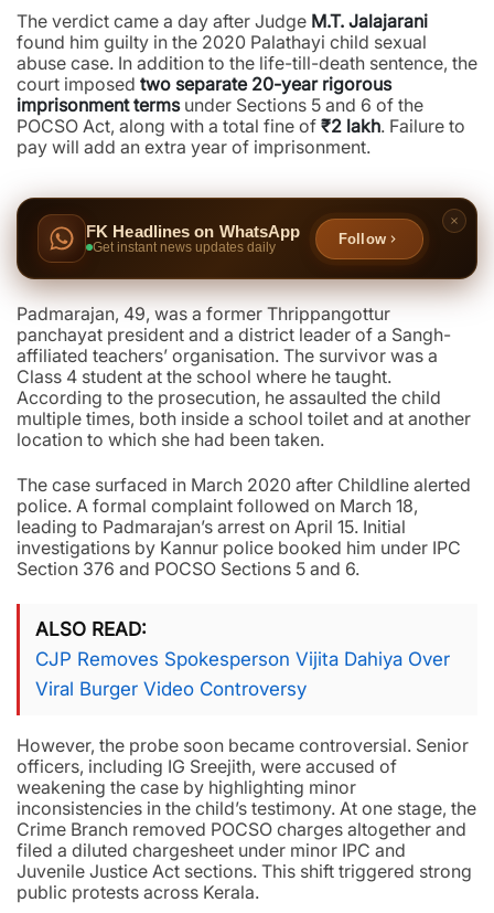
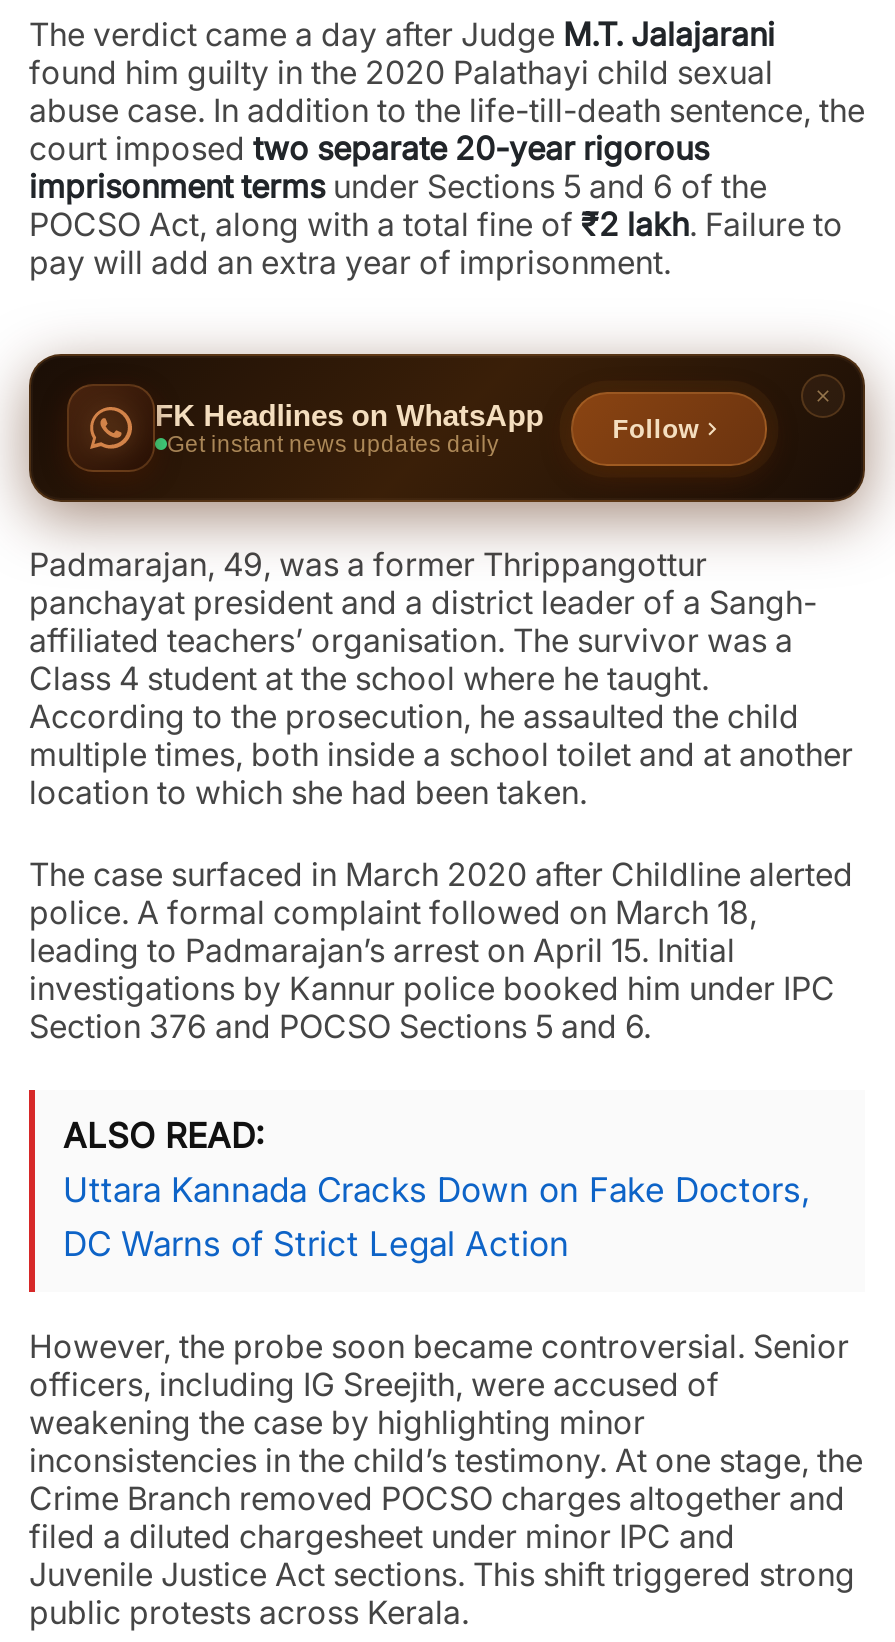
[35,648,450,700] CJP Removes Spokesperson Vijita Dahiya Over | Viral Burger Video Controversy -> [63,1170,811,1264] Uttara Kannada Cracks Down on Fake Doctors, | DC Warns of Strict Legal Action

